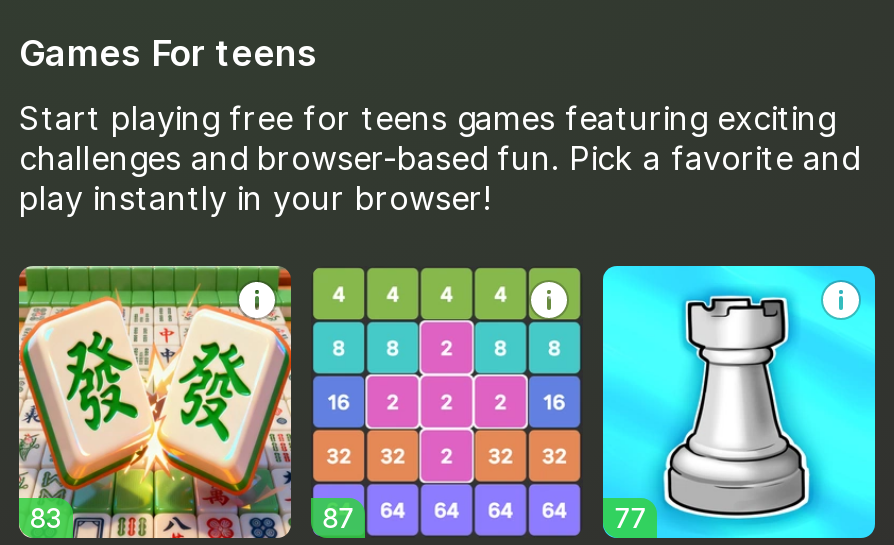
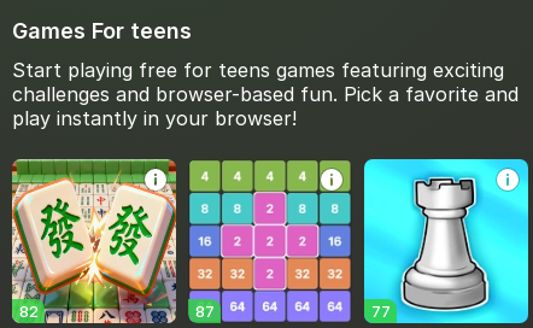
[30,501,62,533] 83 -> [19,301,38,320] 82

